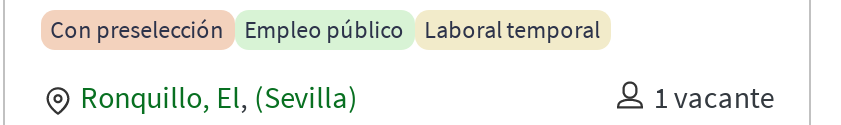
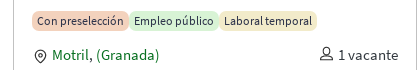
[80,78,358,116] Ronquillo, El, (Sevilla) -> [52,45,160,64] Motril, (Granada)

